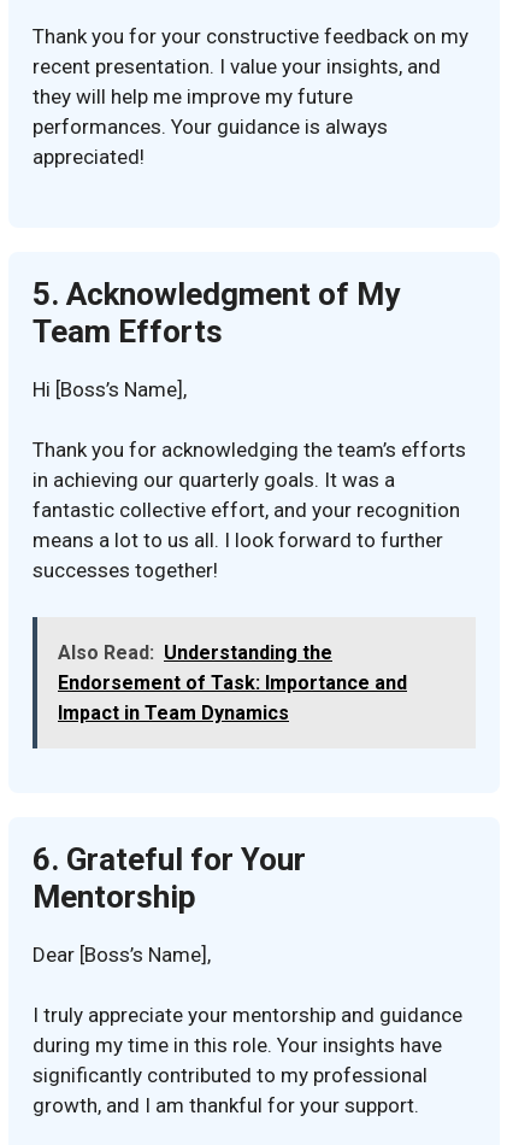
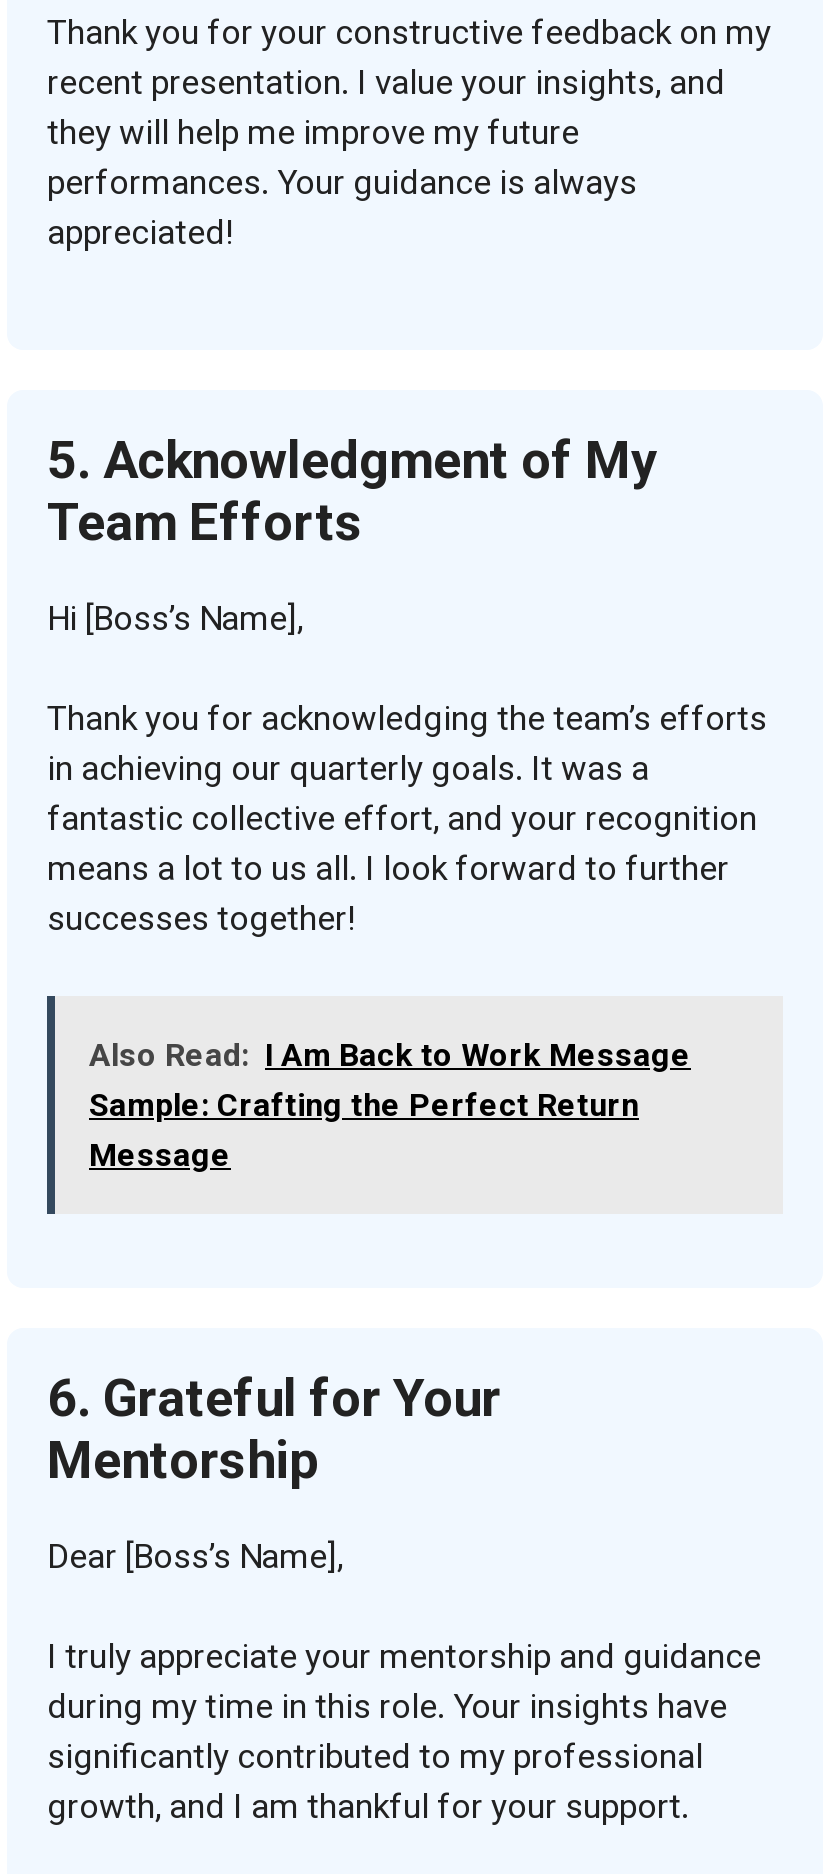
[58,641,407,724] Also Read: Understanding the | Endorsement of Task: Importance and | Impact in Team Dynamics -> [89,1035,691,1173] Also Read: I Am Back to Work Message | Sample: Crafting the Perfect Return | Message

